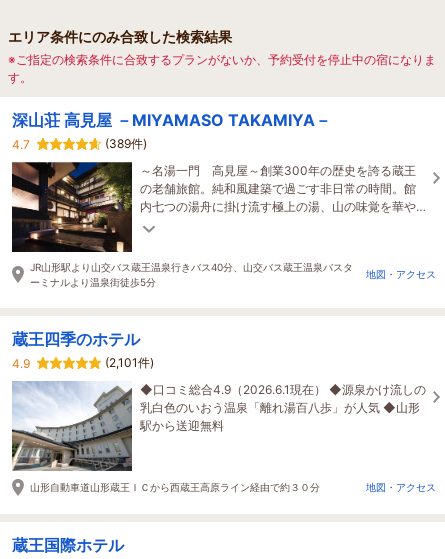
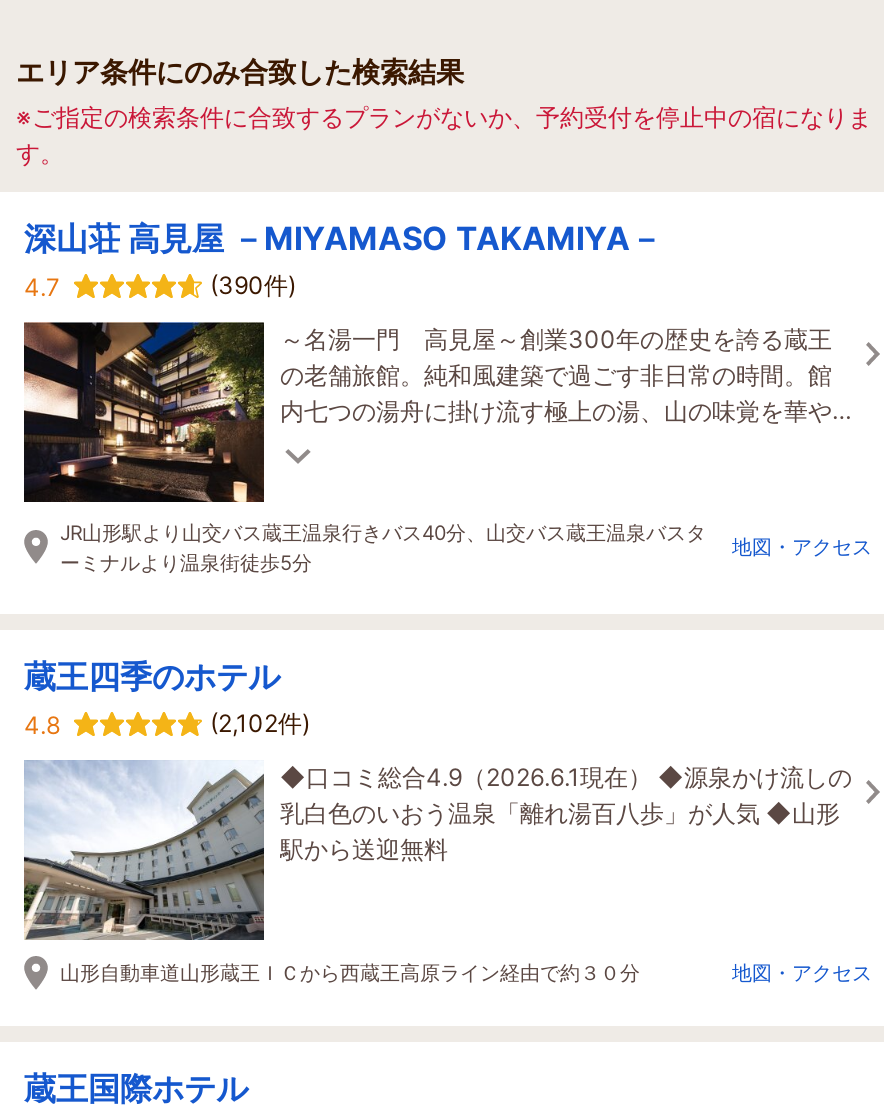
[105,136,147,151] (389件) -> [210,269,296,299] (390件)
[12,356,33,371] 4.9 -> [24,709,66,739] 4.8
[105,355,154,370] (2,101件) -> [210,707,310,737] (2,102件)

